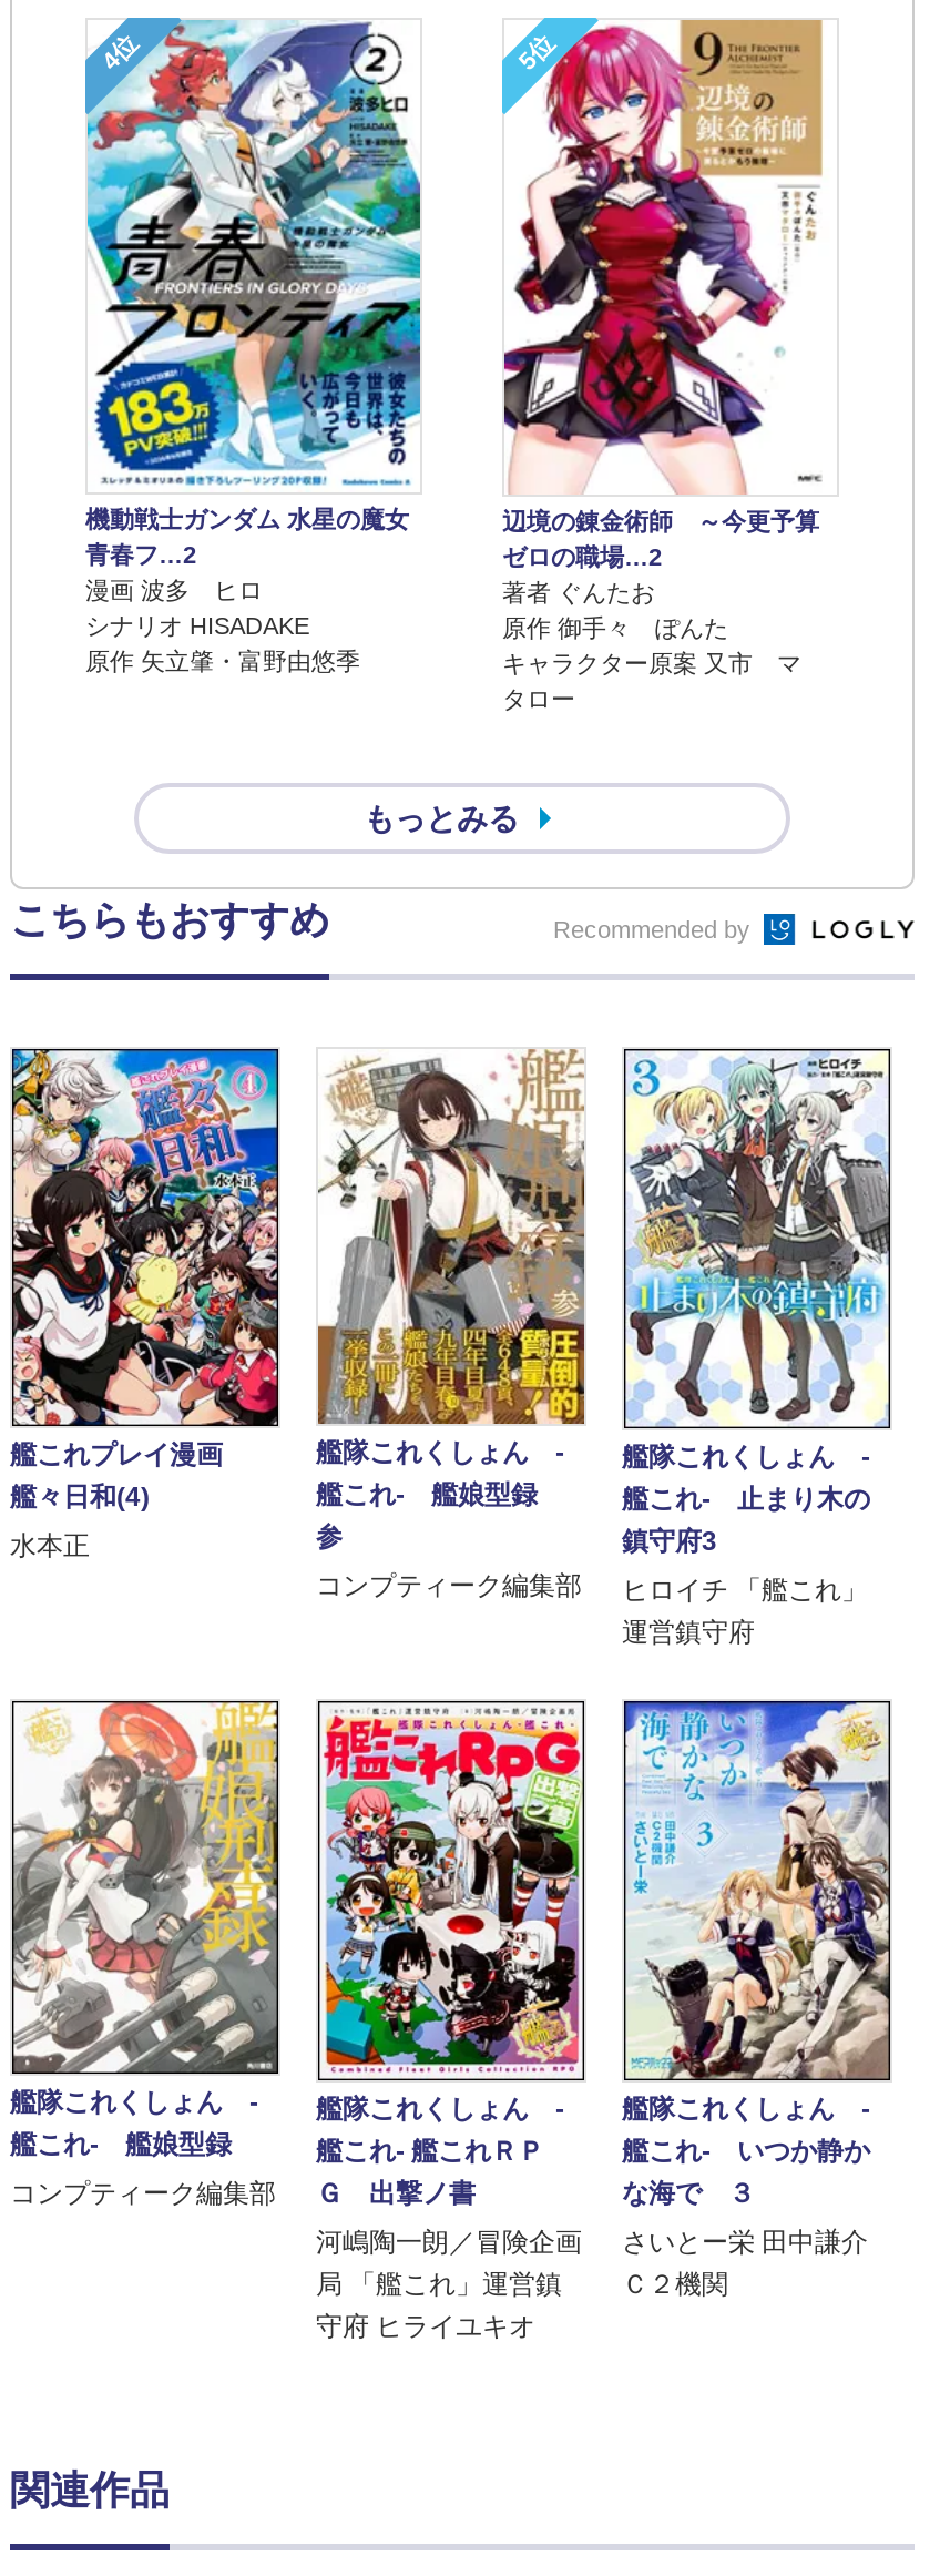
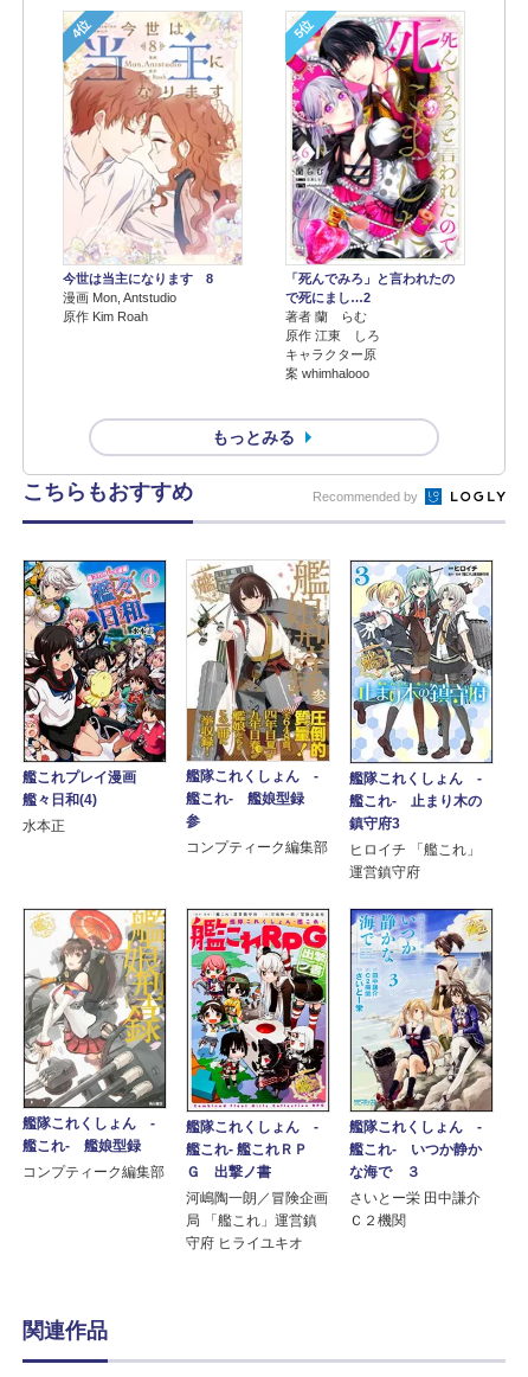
[85,18,422,675] [image] | 機動戦士ガンダム 水星の魔女 | 青春フ…2 | 漫画 波多 ヒロ | シナリオ HISADAKE | 原作 矢立肇・富野由悠季 -> [63,12,243,324] [image] | 今世は当主になります 8 | 漫画 Mon, Antstudio | 原作 Kim Roah
[502,18,828,712] [image] | 辺境の錬金術師 ～今更予算 | ゼロの職場…2 | 著者 ぐんたお | 原作 御手々 ぽんた | キャラクター原案 又市 マ | タロー -> [285,12,462,381] [image] | 「死んでみろ」と言われたの | で死にまし…2 | 著者 蘭 らむ | 原作 江東 しろ | キャラクター原 | 案 whimhalooo

